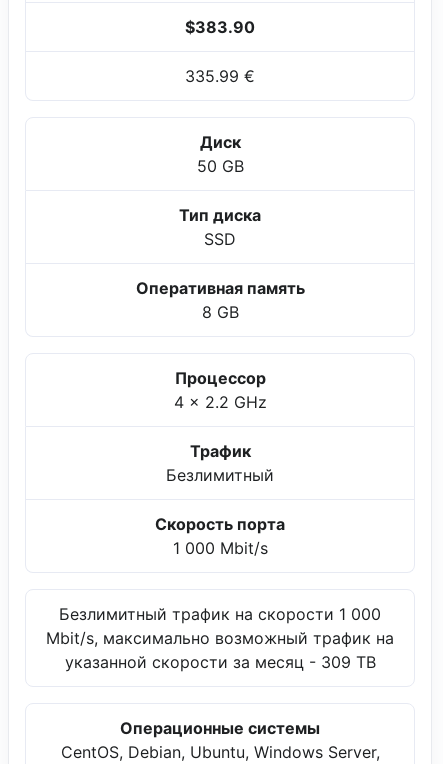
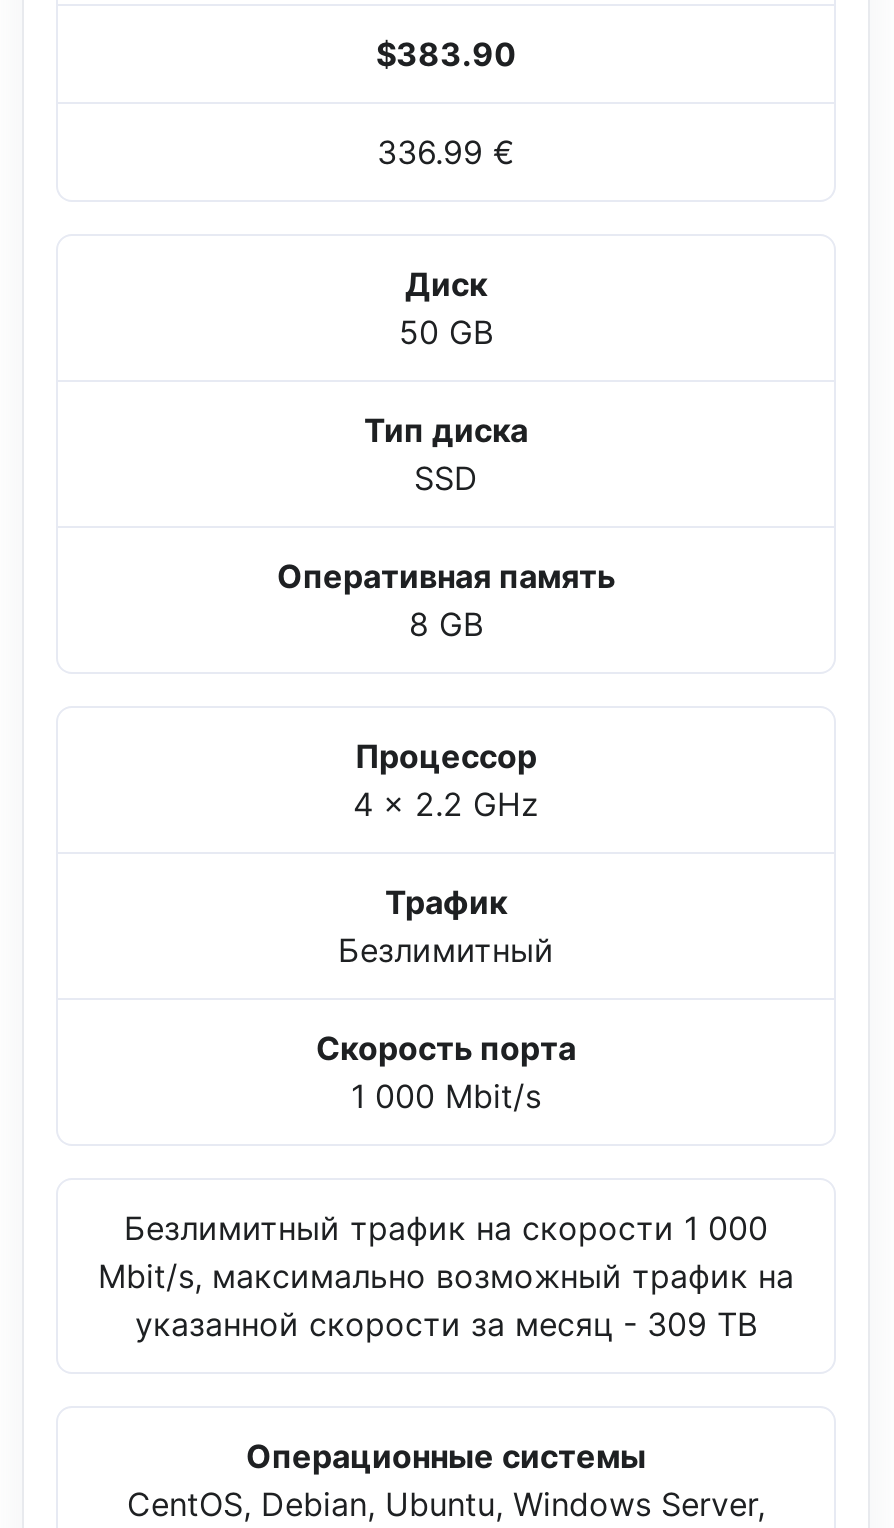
[185,66,255,86] 335.99 € -> [377,132,515,172] 336.99 €

